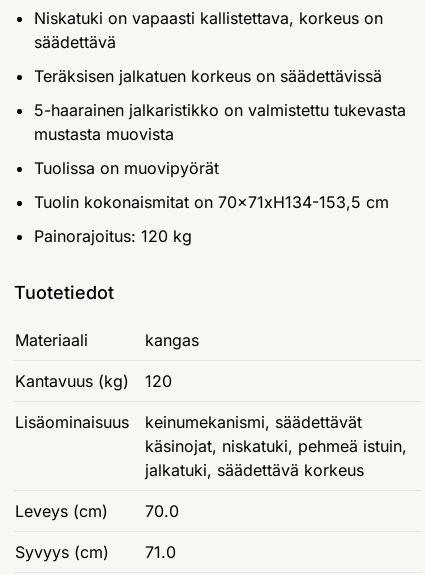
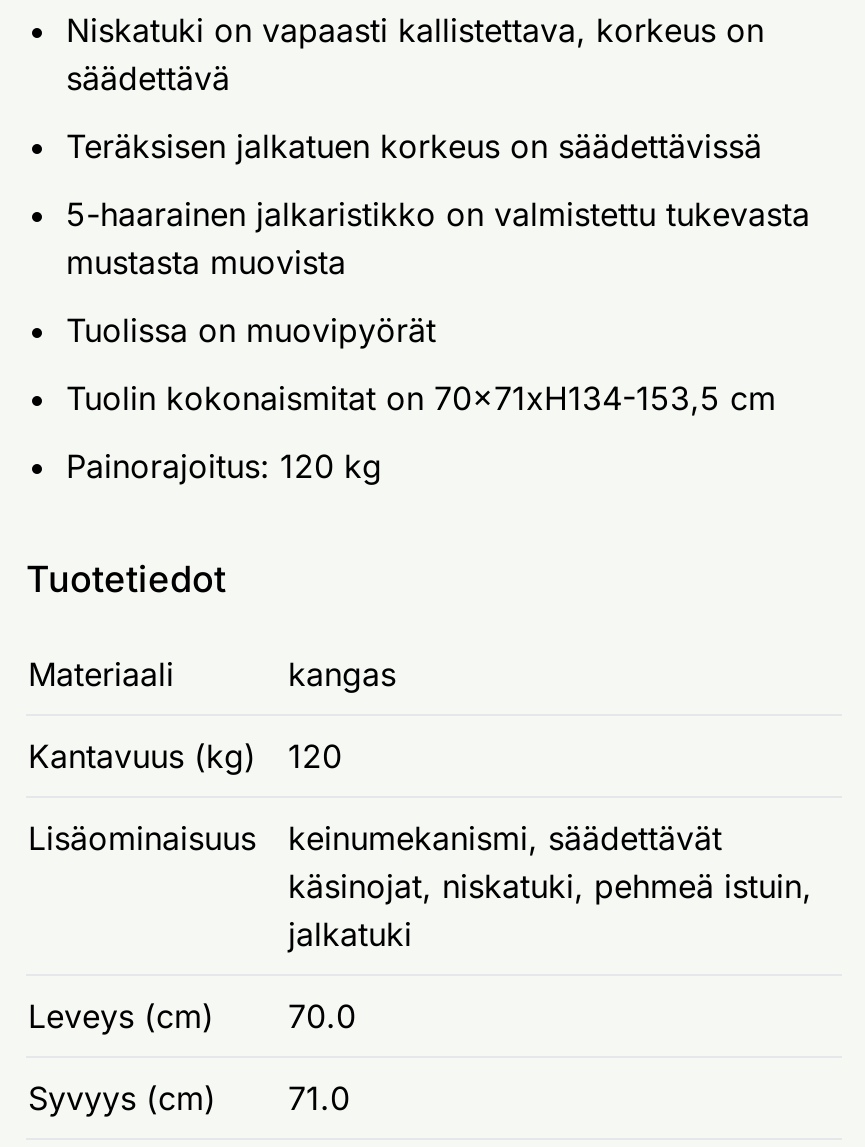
[145,460,364,480] jalkatuki, säädettävä korkeus -> [288,914,412,954] jalkatuki

